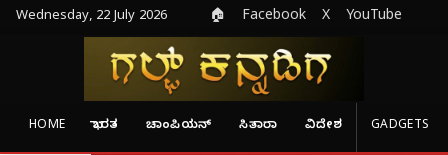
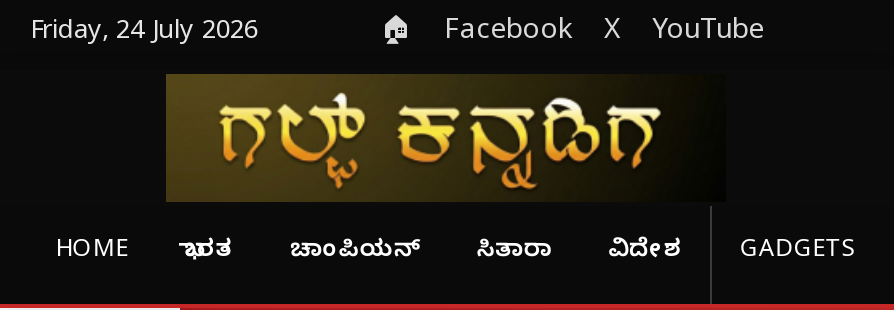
[16,8,167,26] Wednesday, 22 July 2026 -> [30,16,258,52] Friday, 24 July 2026

